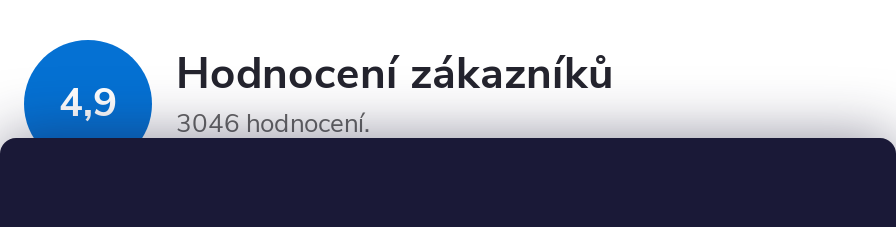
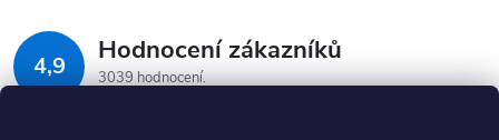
[59,43,614,141] 4,9 3046 hodnocení Hodnocení zákazníků -> [33,33,342,87] 4,9 3039 hodnocení Hodnocení zákazníků

